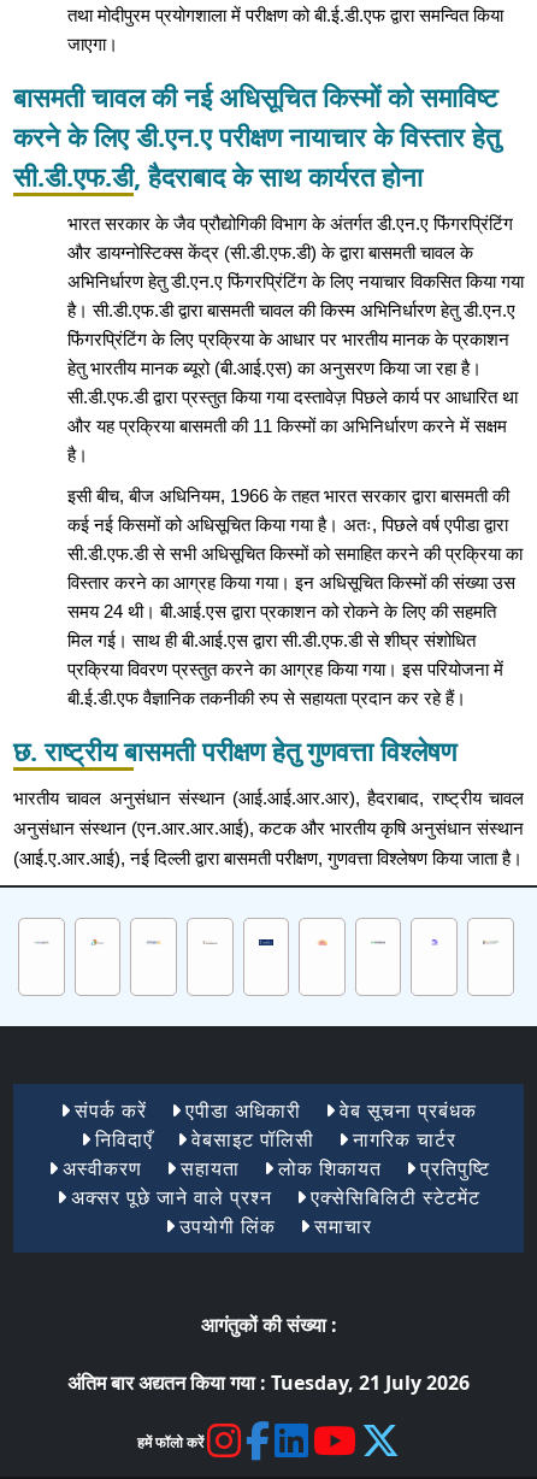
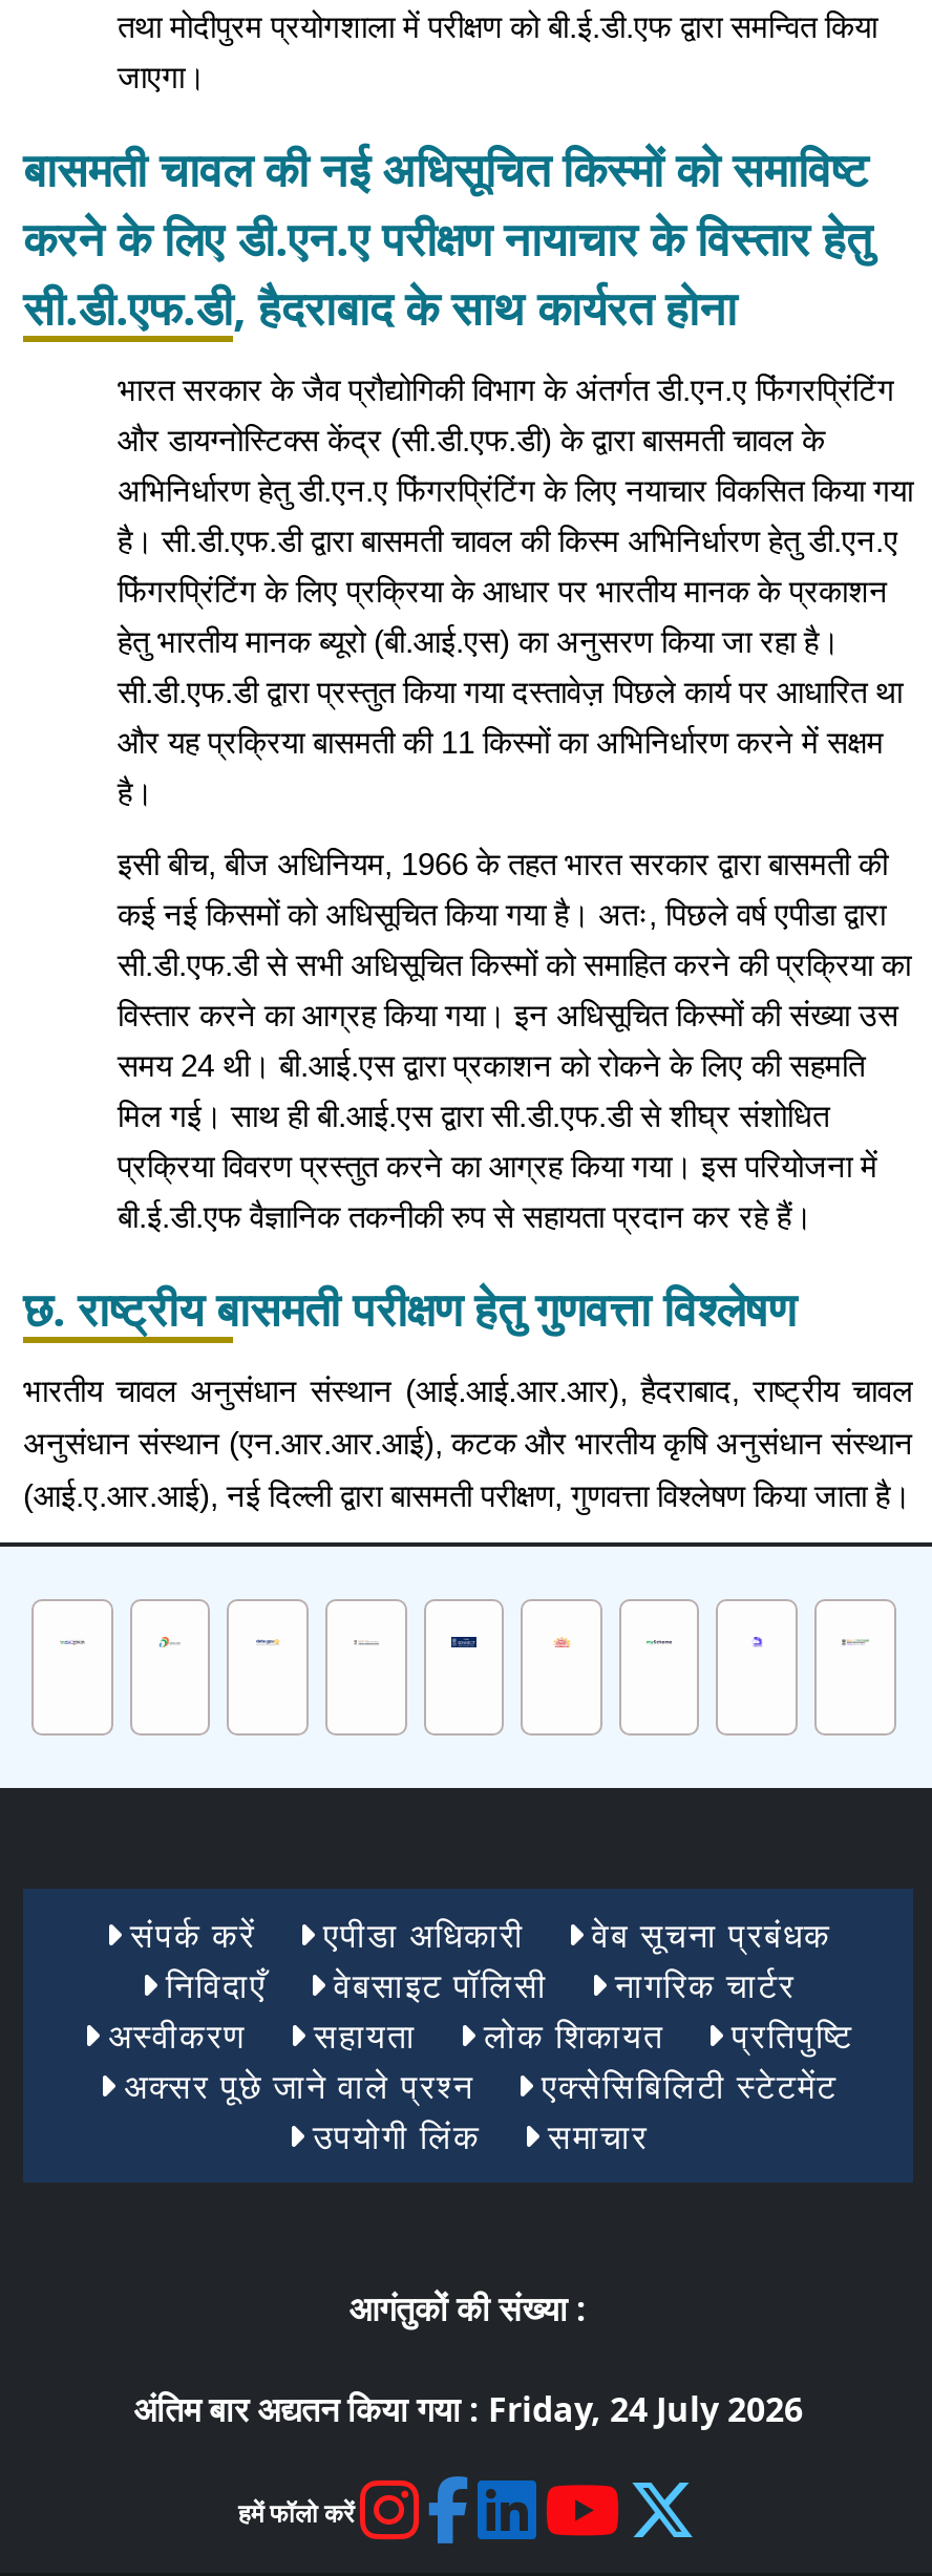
[67,1369,470,1396] अंतिम बार अद्यतन किया गया : Tuesday, 21 July 2026 -> [133,2386,803,2432] अंतिम बार अद्यतन किया गया : Friday, 24 July 2026

